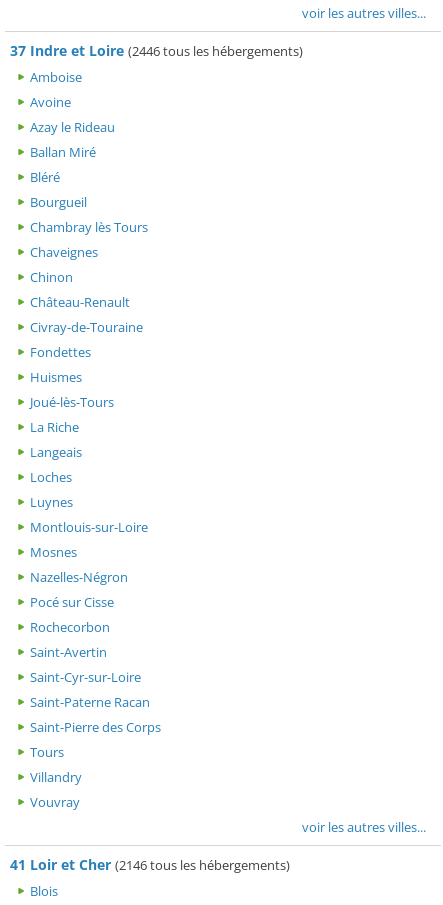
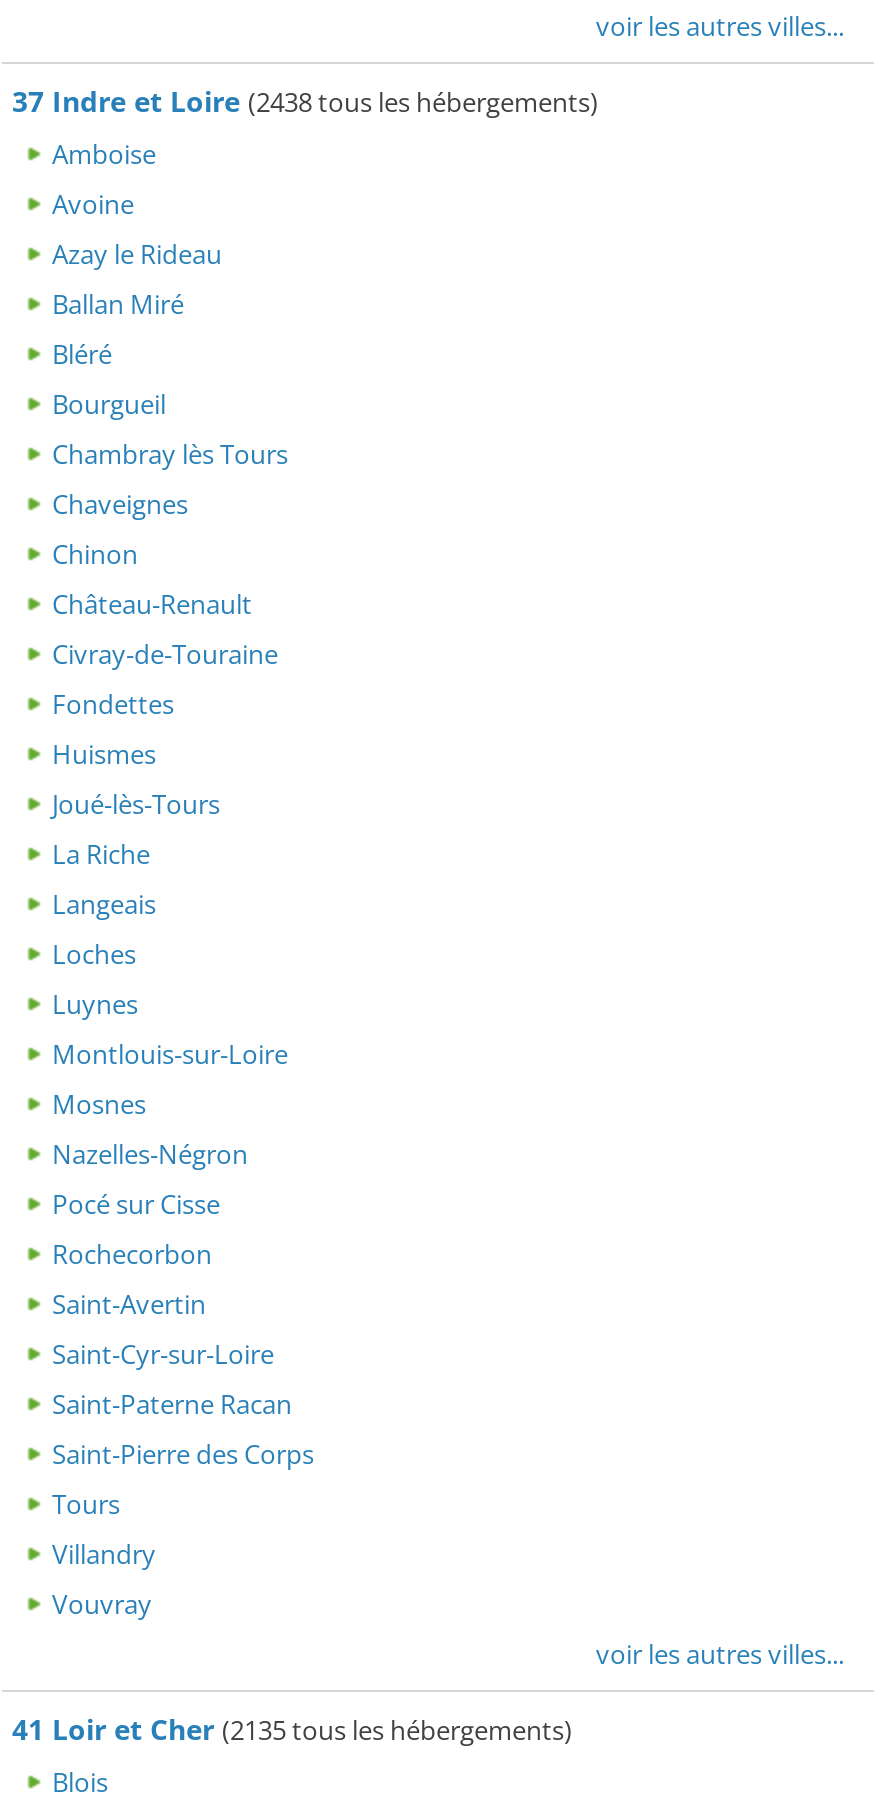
[10,41,303,60] 37 Indre et Loire (2446 tous les hébergements) -> [12,82,598,120] 37 Indre et Loire (2438 tous les hébergements)
[10,855,290,874] 41 Loir et Cher (2146 tous les hébergements) -> [12,1710,572,1748] 41 Loir et Cher (2135 tous les hébergements)

